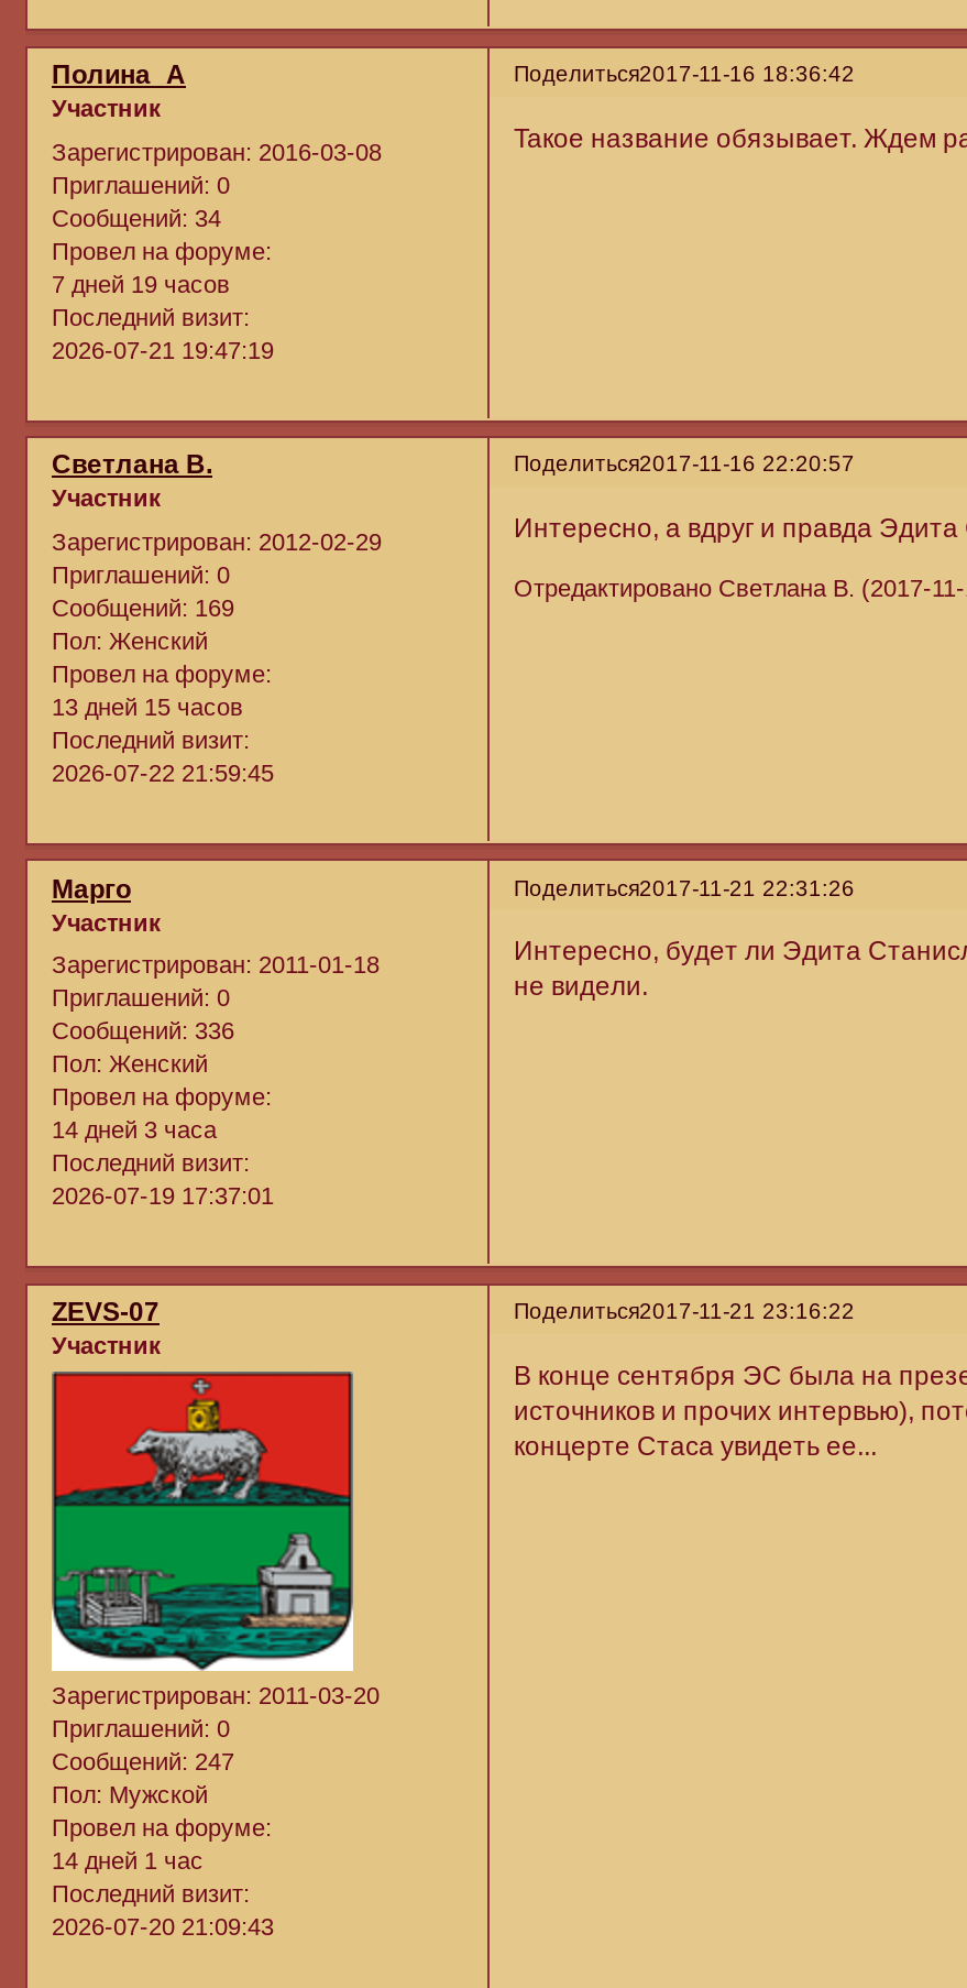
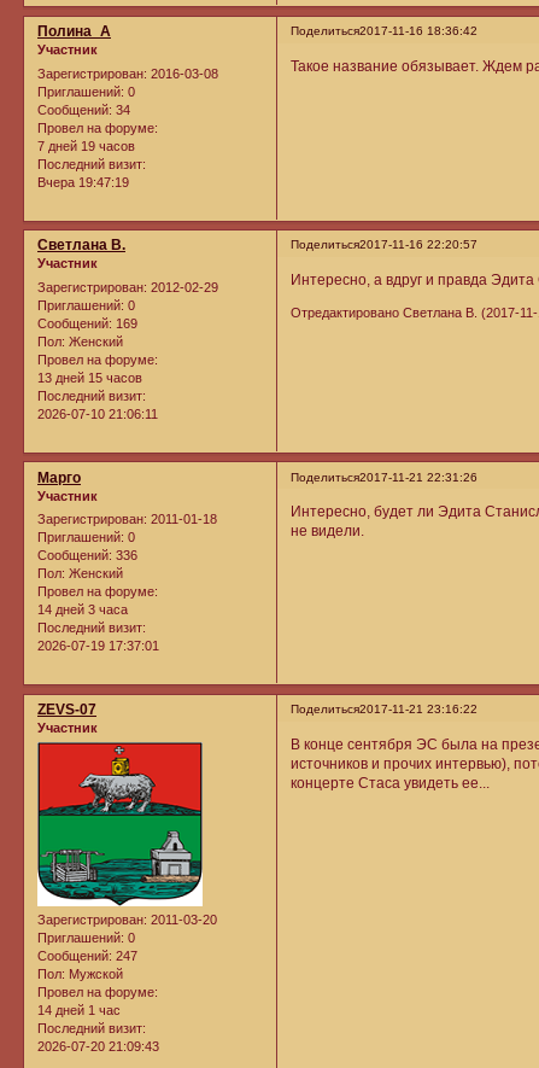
[52,336,274,362] 2026-07-21 19:47:19 -> [37,175,129,189] Вчера 19:47:19
[52,759,274,786] 2026-07-22 21:59:45 -> [37,407,158,421] 2026-07-10 21:06:11

